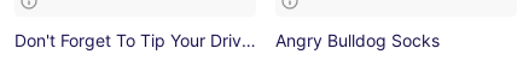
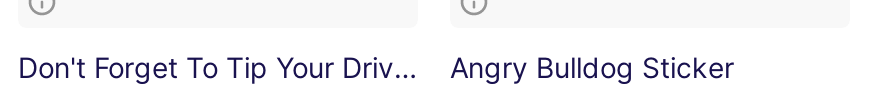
[275,30,440,50] Angry Bulldog Socks -> [450,50,734,84] Angry Bulldog Sticker

